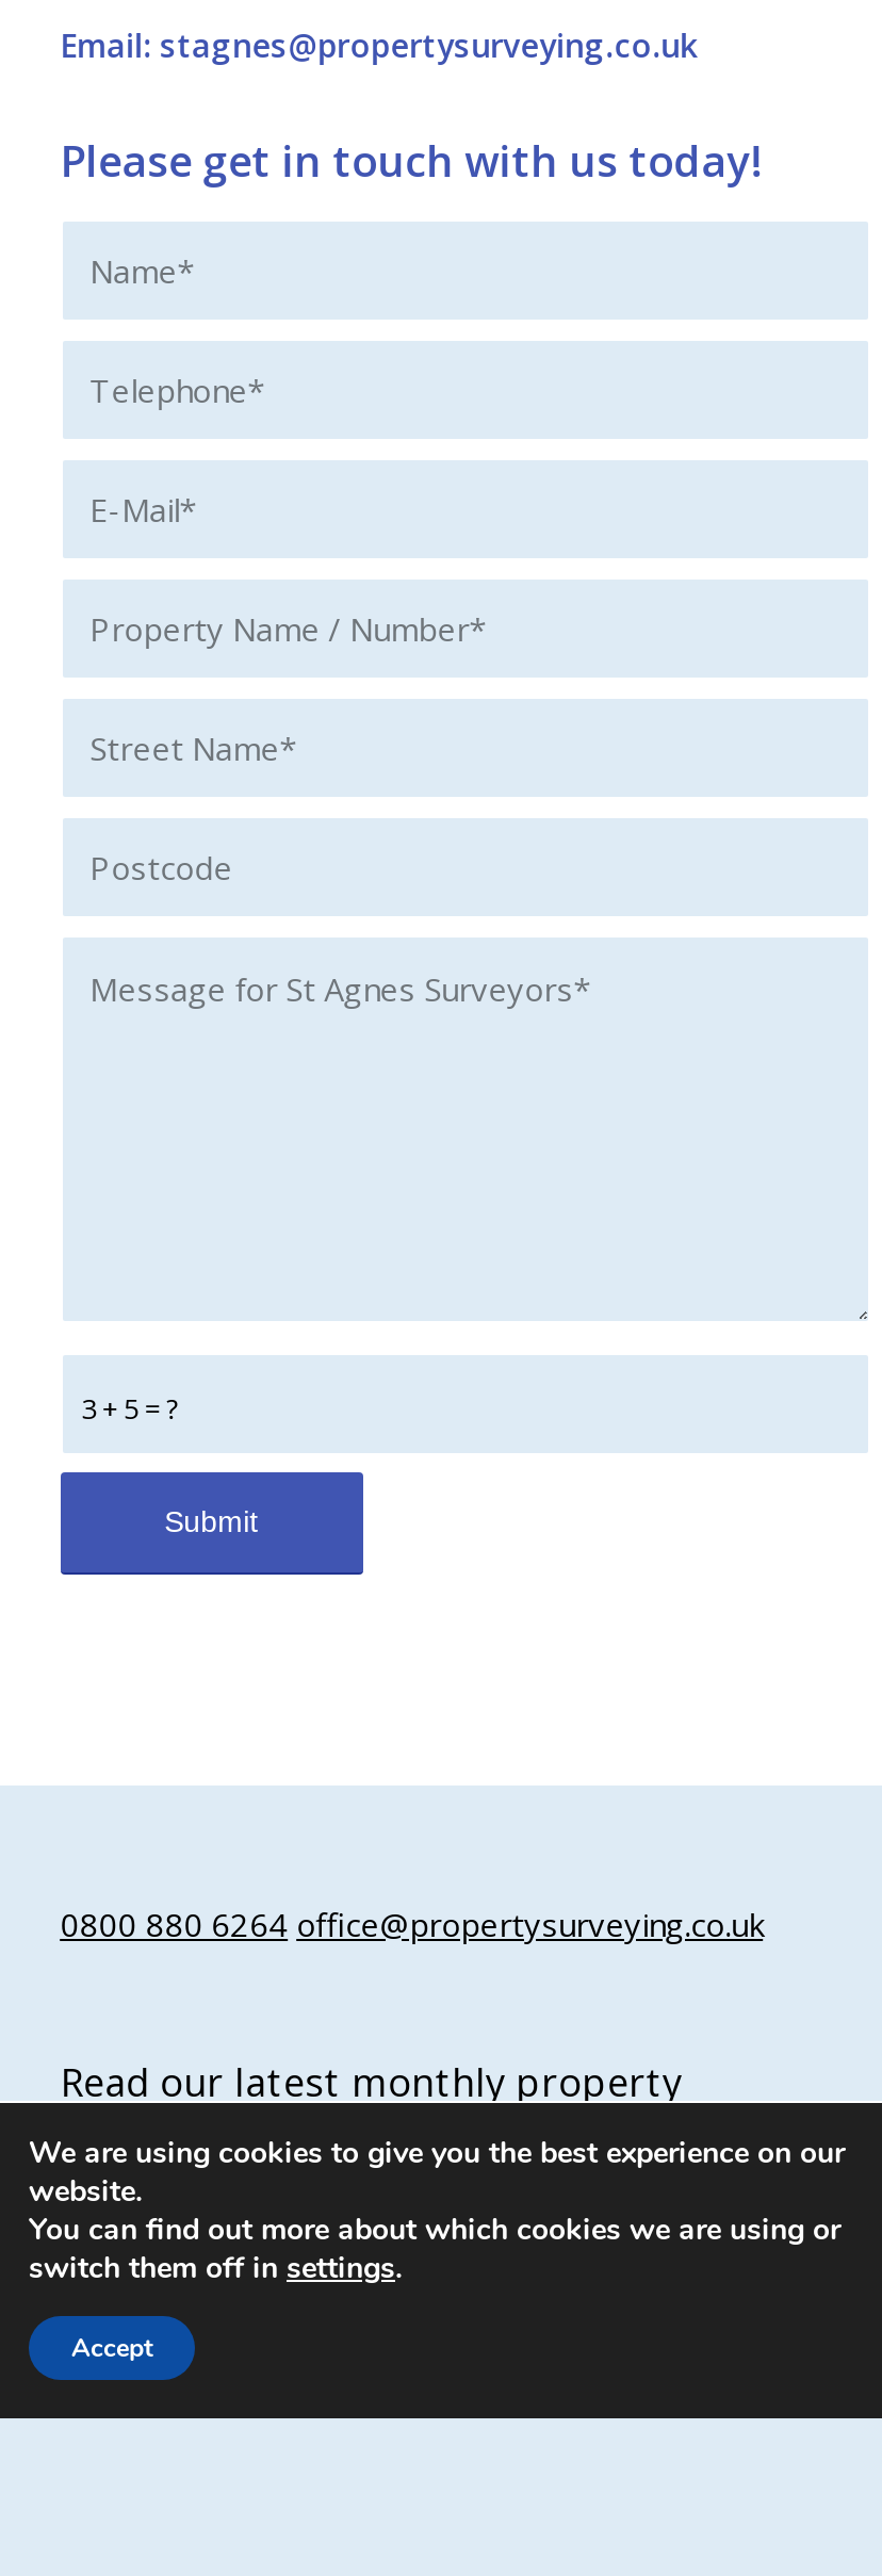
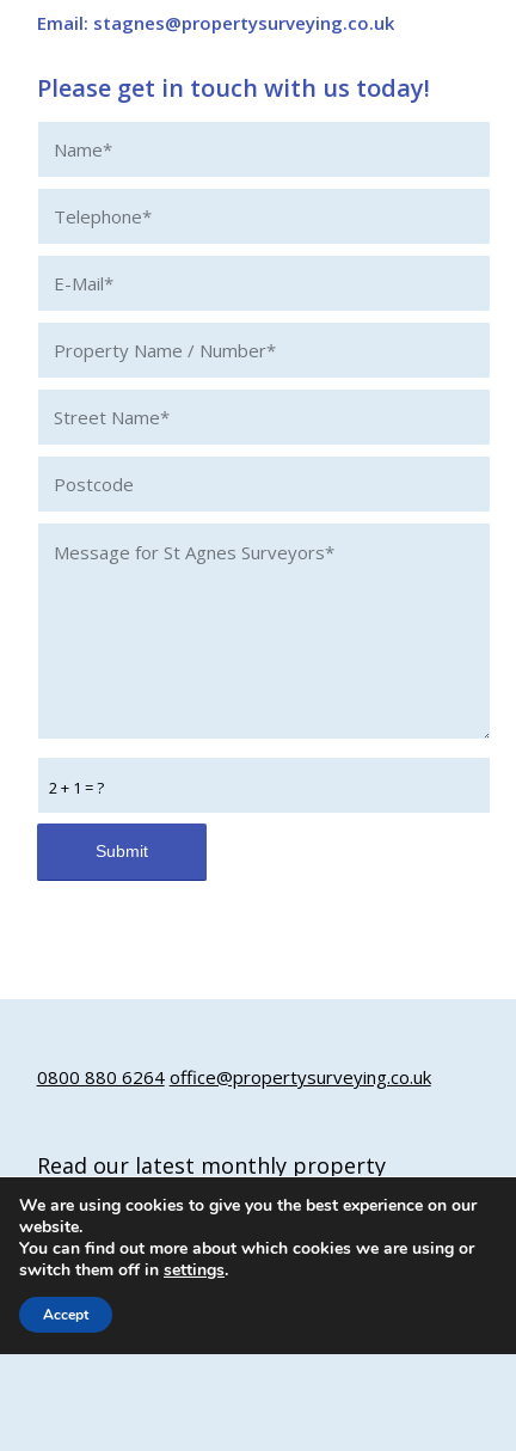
[81,1390,179,1428] 3 + 5 = ? -> [48,777,103,799] 2 + 1 = ?

